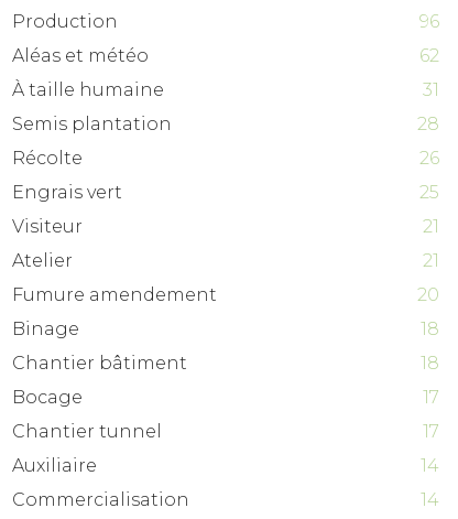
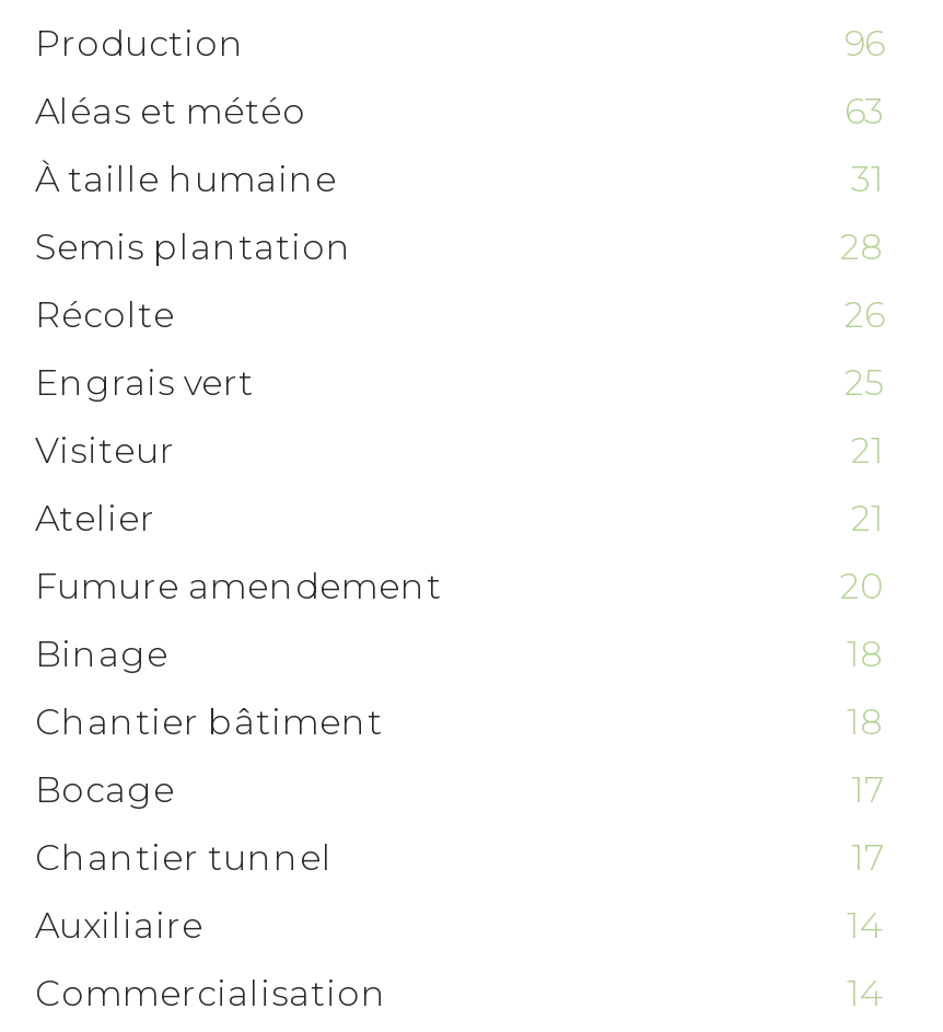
[419,45,439,66] 62 -> [845,92,884,134] 63

